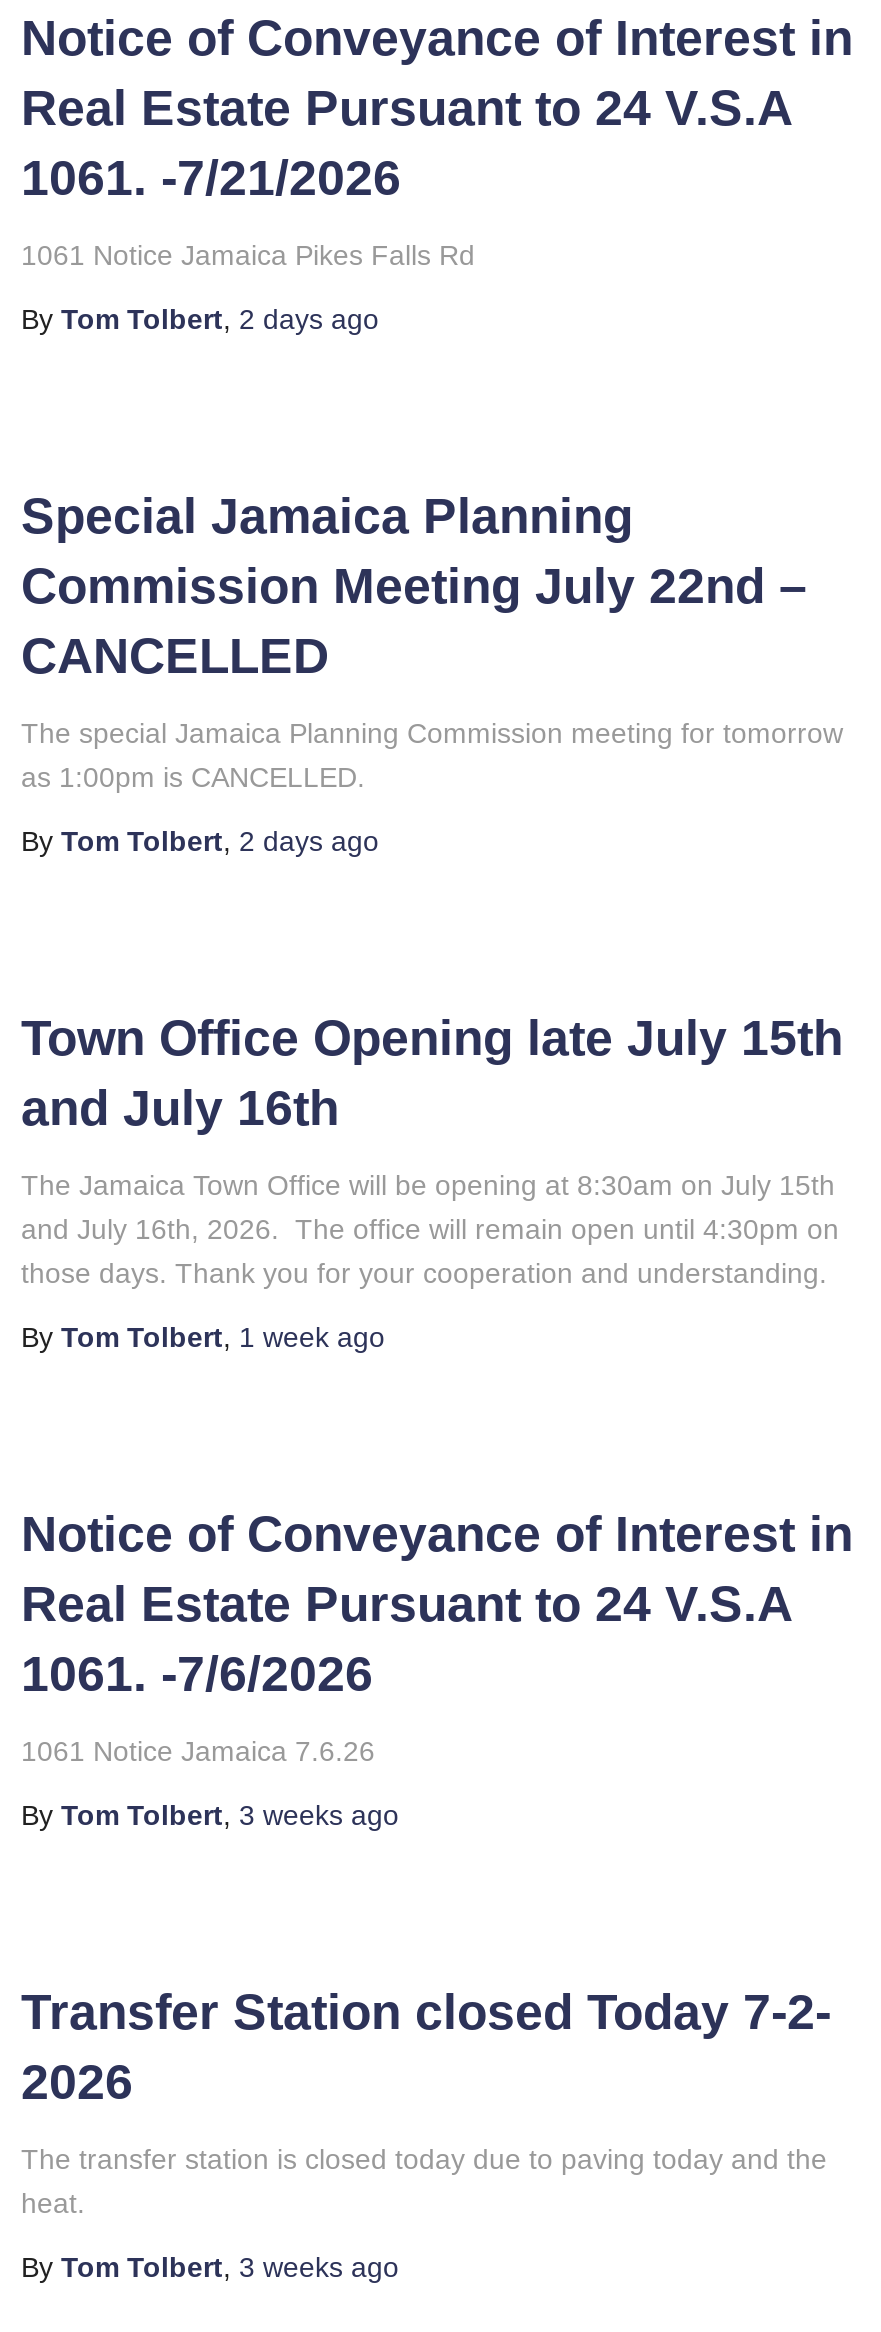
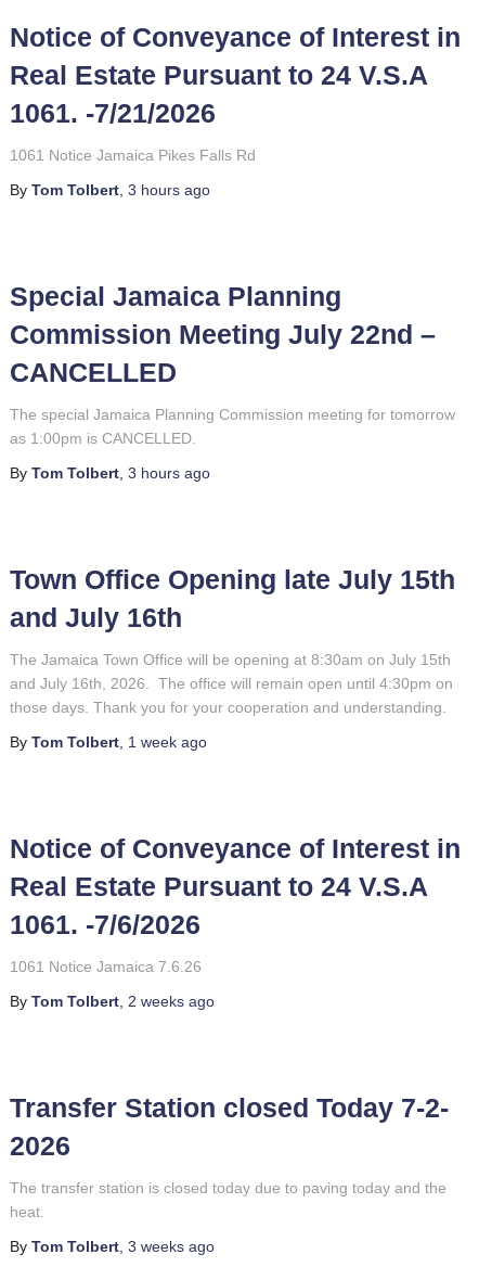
[21,303,379,335] By Tom Tolbert, 2 days ago -> [10,181,210,199] By Tom Tolbert, 3 hours ago
[21,825,379,857] By Tom Tolbert, 2 days ago -> [10,464,210,482] By Tom Tolbert, 3 hours ago
[21,1799,399,1831] By Tom Tolbert, 3 weeks ago -> [10,993,215,1010] By Tom Tolbert, 2 weeks ago

